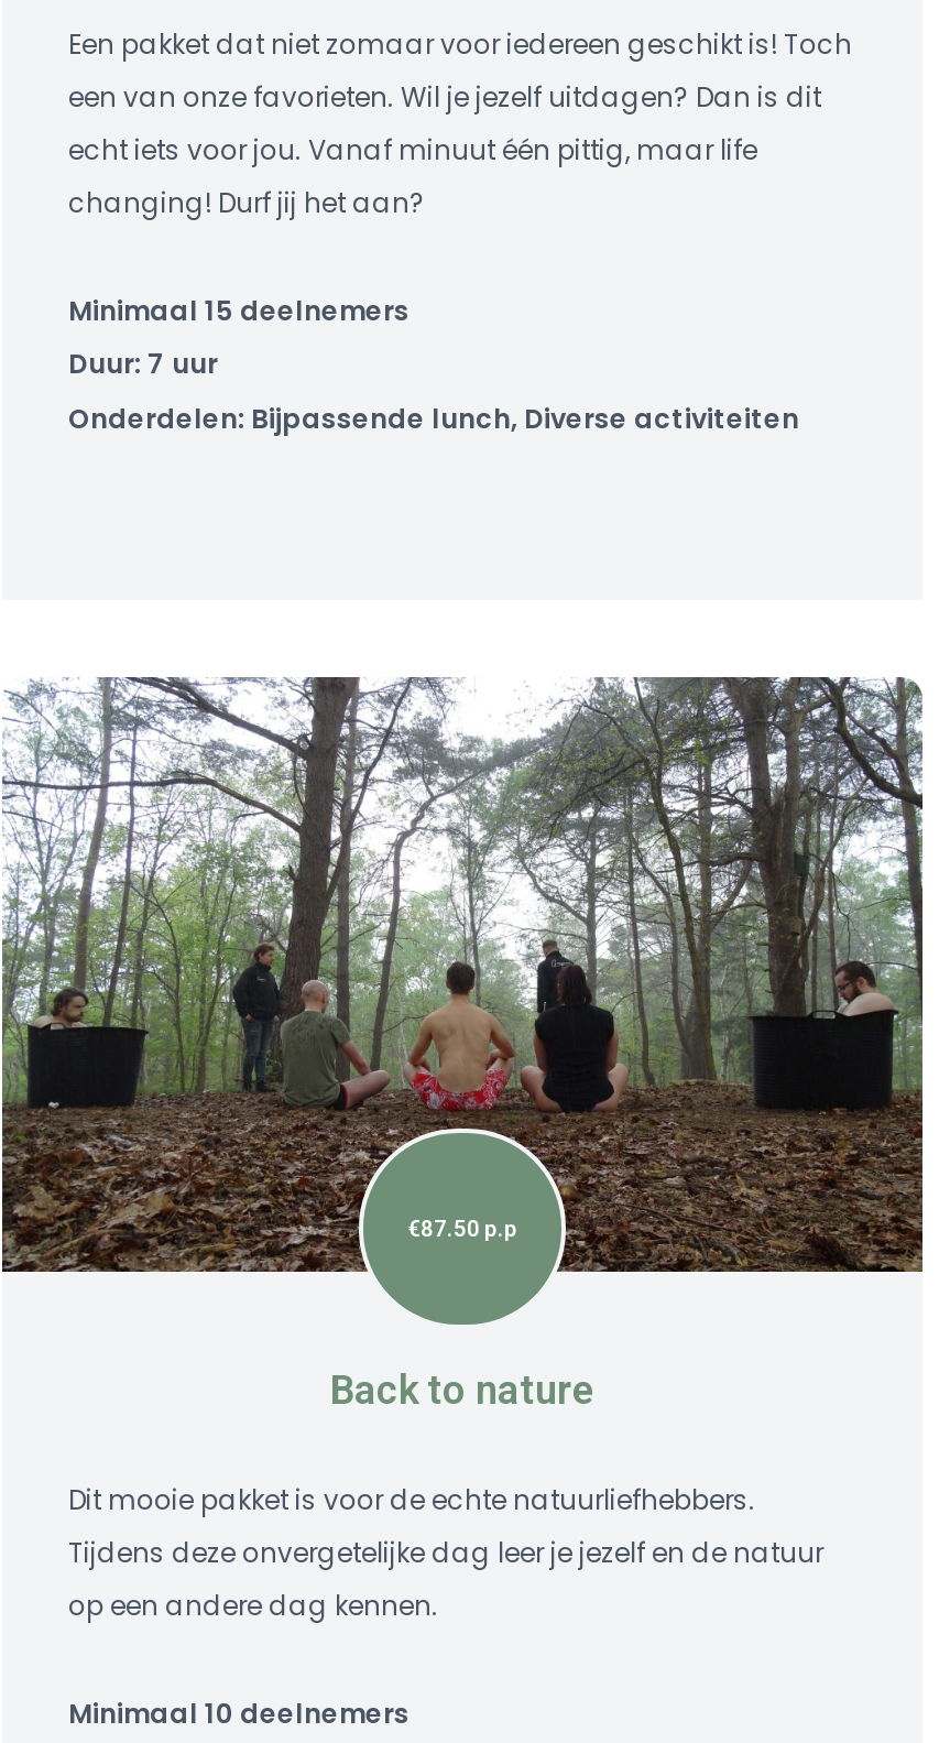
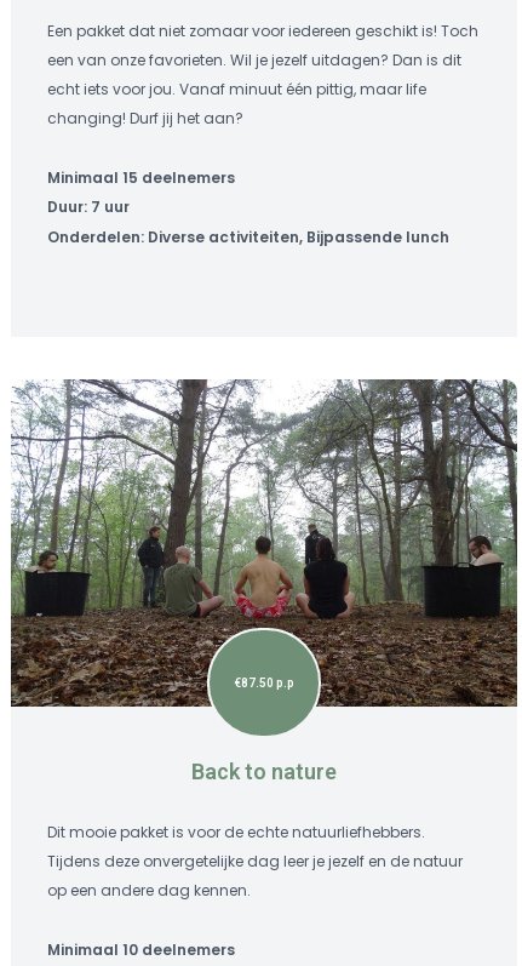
[68,399,799,436] Onderdelen: Bijpassende lunch, Diverse activiteiten -> [47,226,449,247] Onderdelen: Diverse activiteiten, Bijpassende lunch

